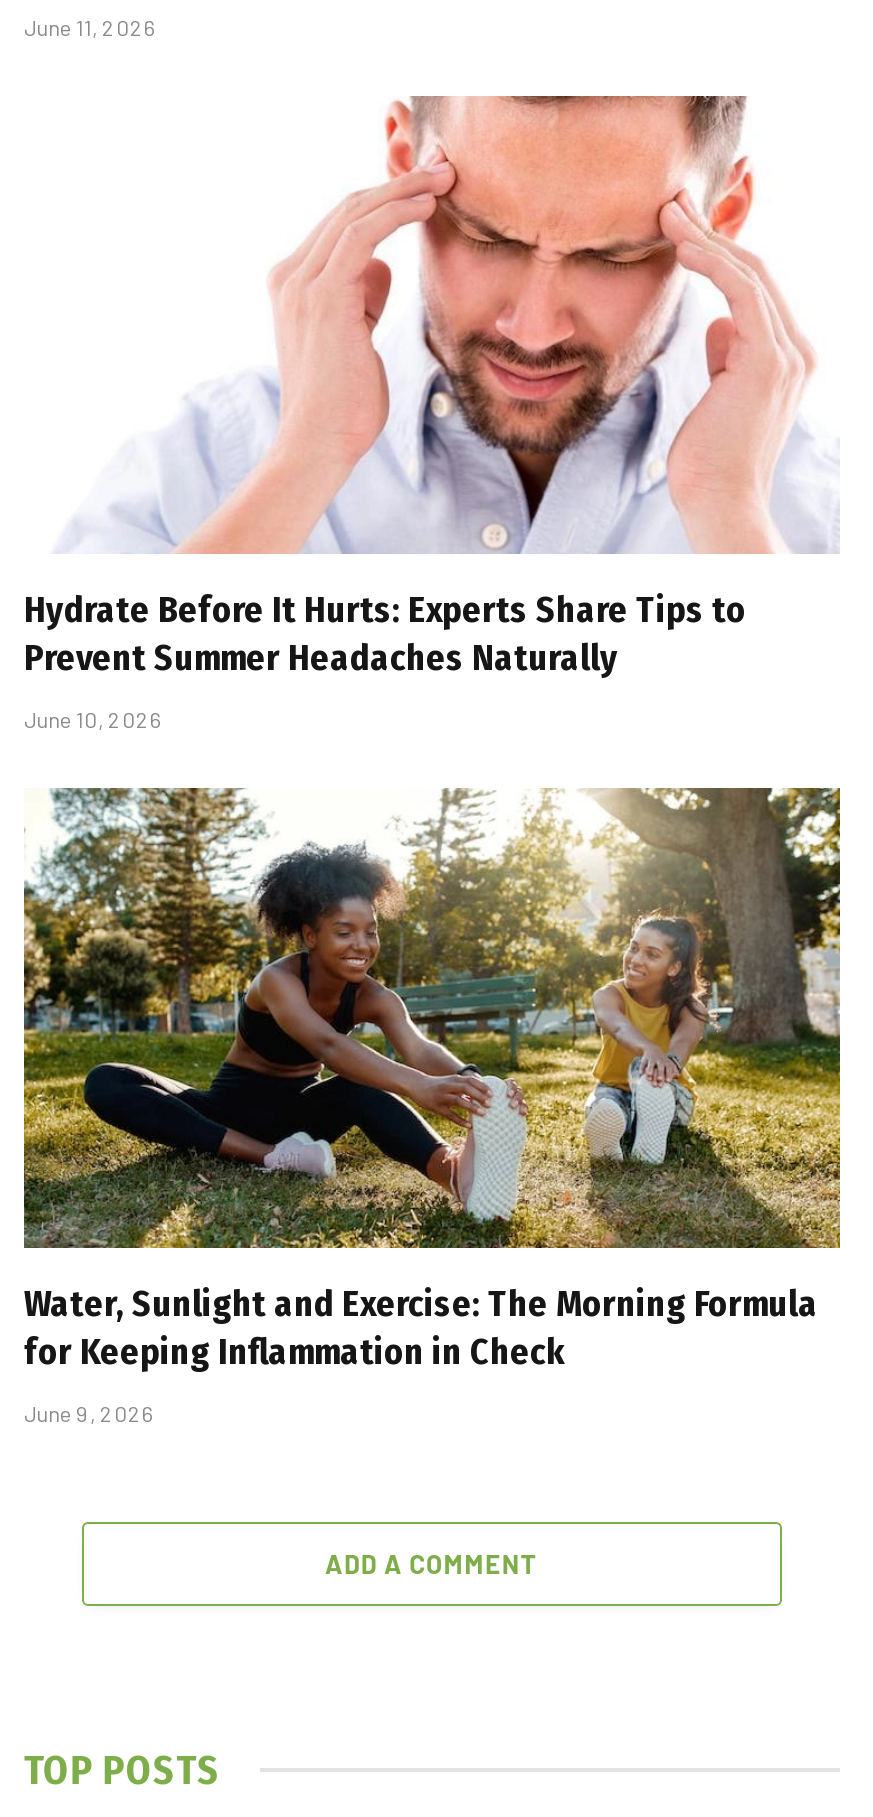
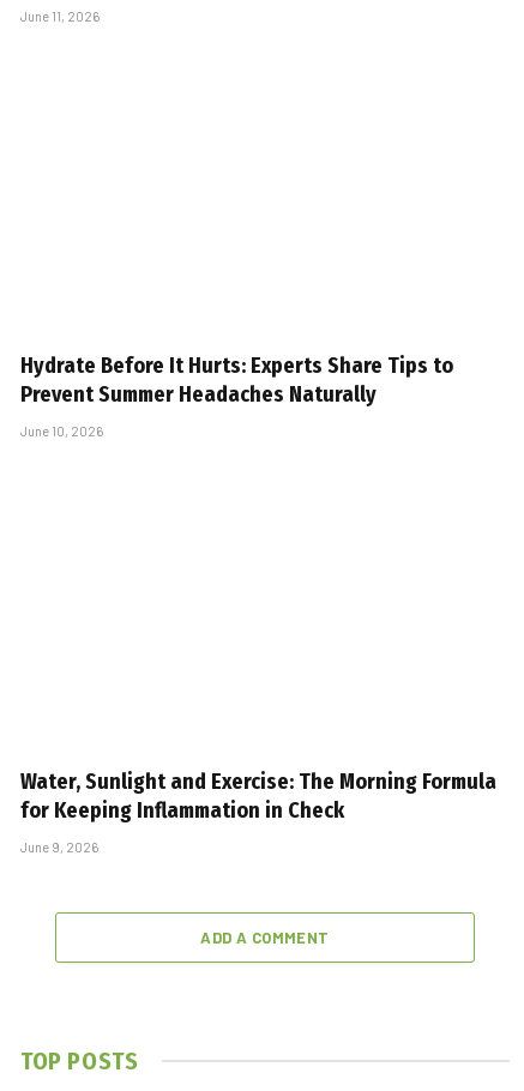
[110,94,838,556] [image] -> none
[22,786,842,1250] [image] -> none

